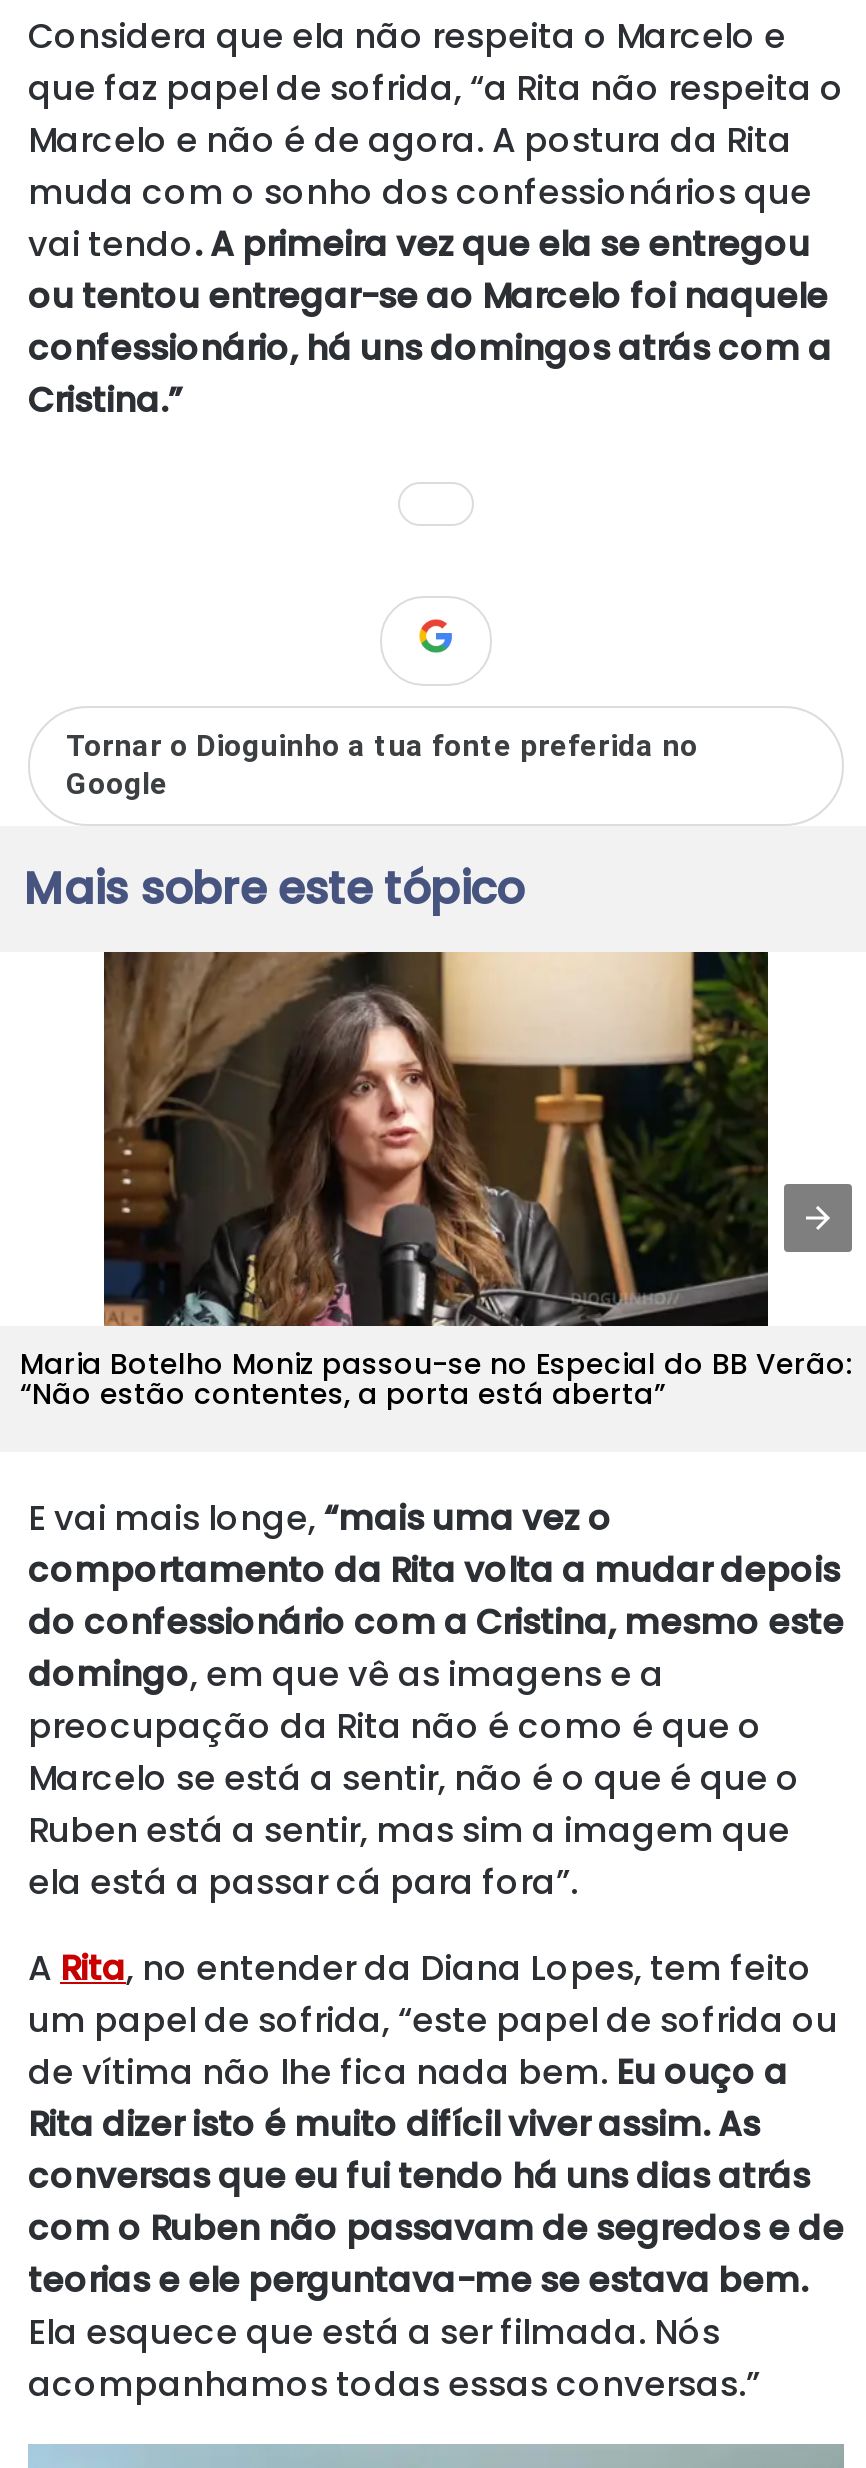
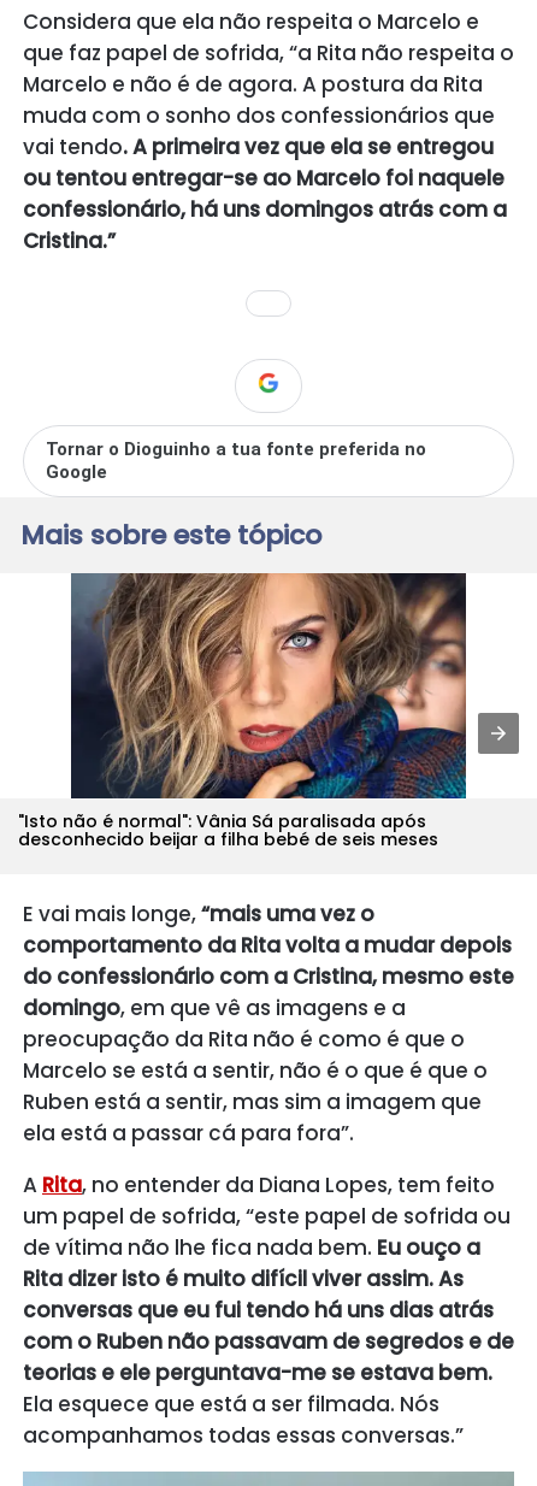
[20,950,852,1413] [image] | Maria Botelho Moniz passou-se no Especial do BB Verão: | “Não estão contentes, a porta está aberta” -> [18,572,468,851] [image] | "Isto não é normal": Vânia Sá paralisada após | desconhecido beijar a filha bebé de seis meses

